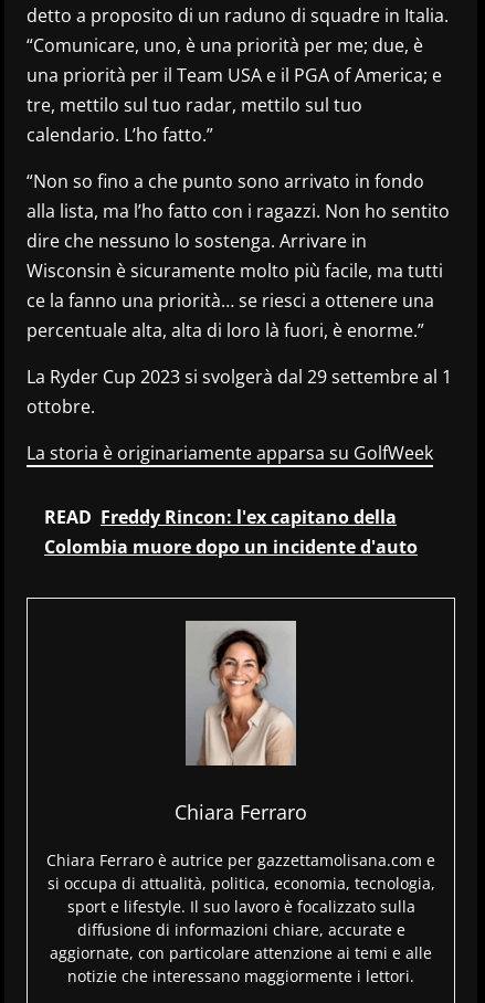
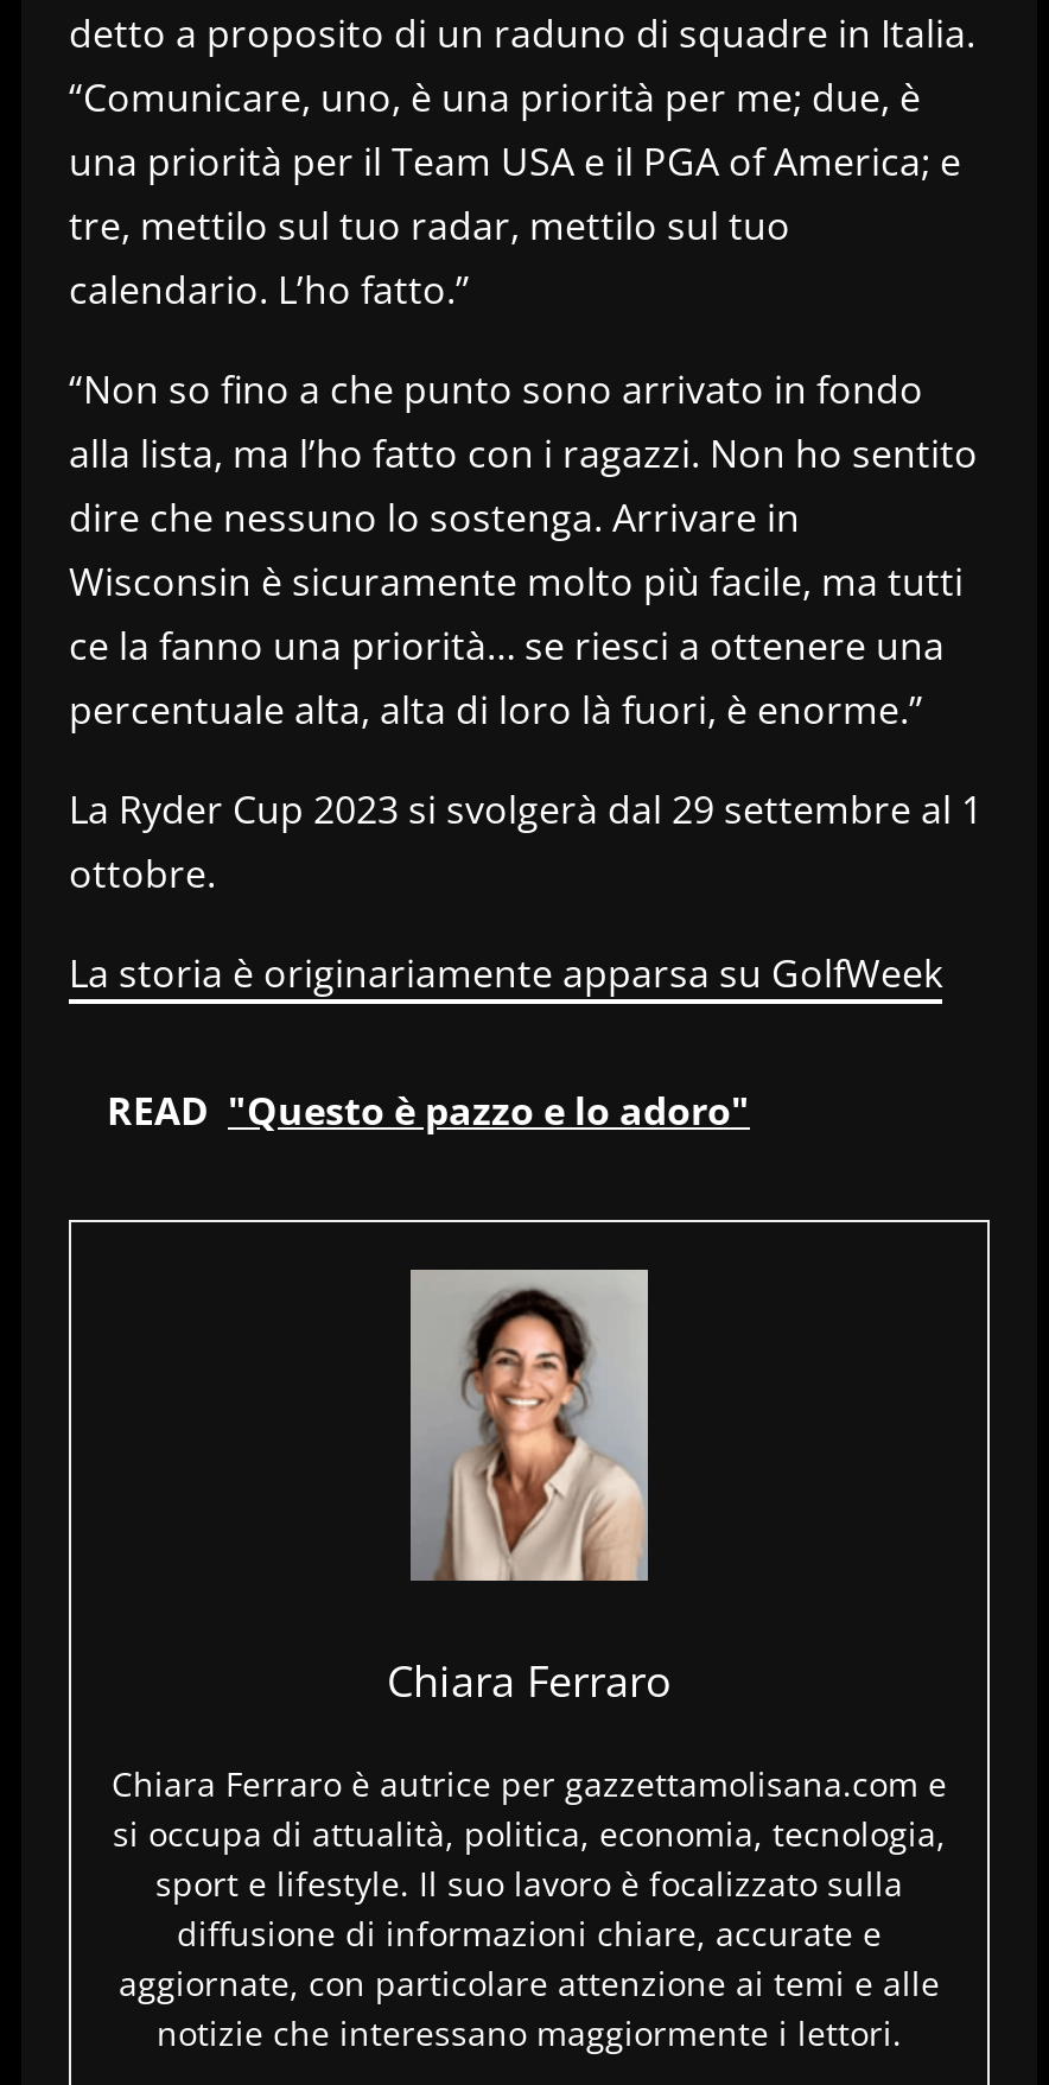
[44,505,418,559] READ Freddy Rincon: l'ex capitano della | Colombia muore dopo un incidente d'auto -> [107,1085,750,1137] READ "Questo è pazzo e lo adoro"

